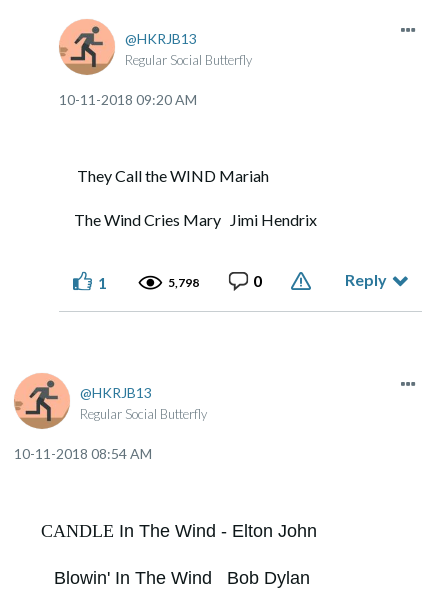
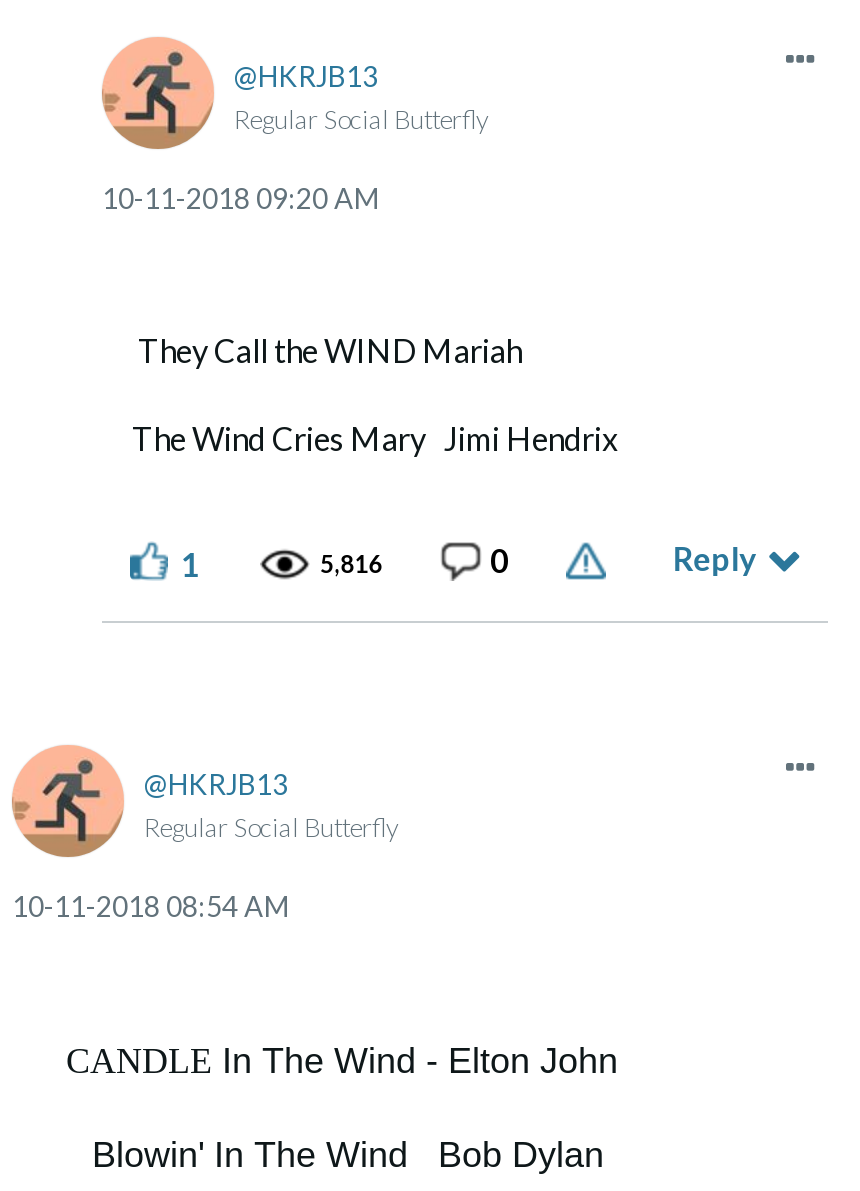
[168,275,199,290] 5,798 -> [320,548,382,578] 5,816

